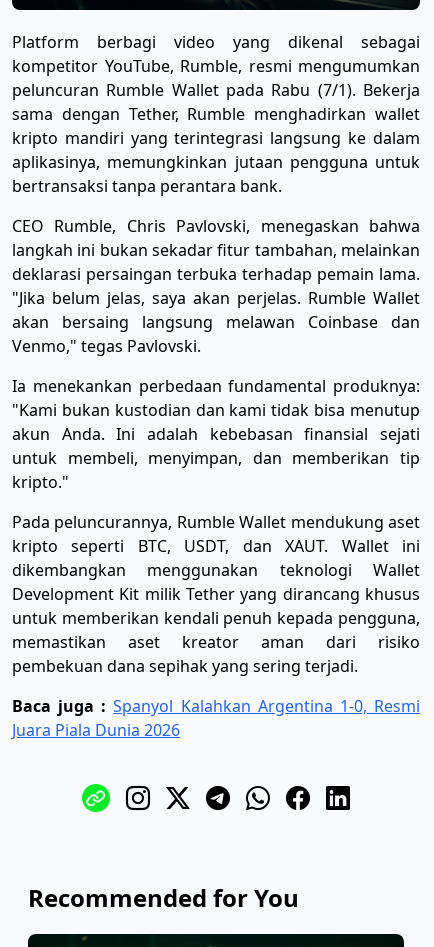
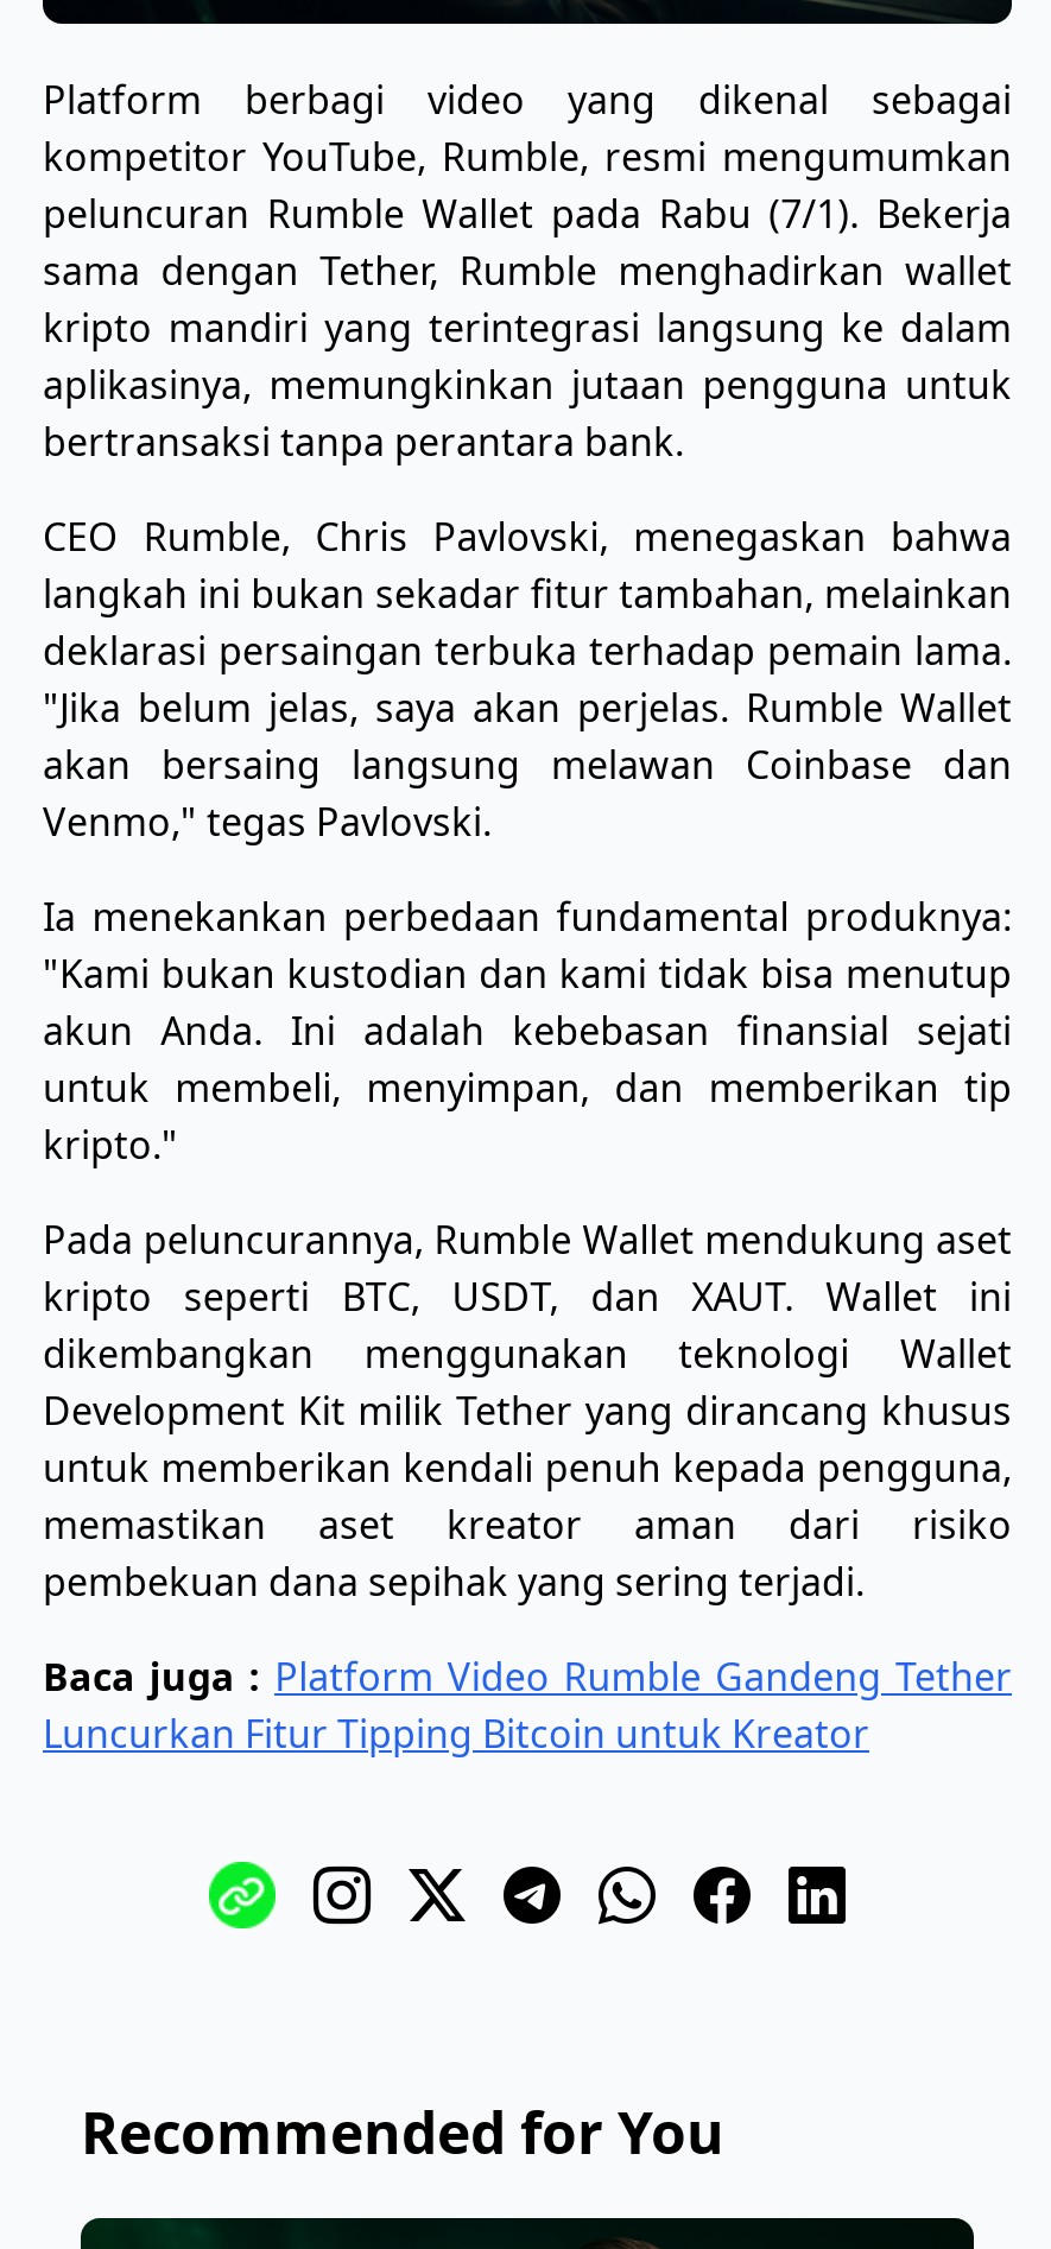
[12,695,420,741] Baca juga : Spanyol Kalahkan Argentina 1-0, Resmi | Juara Piala Dunia 2026 -> [43,1650,1012,1759] Baca juga : Platform Video Rumble Gandeng Tether | Luncurkan Fitur Tipping Bitcoin untuk Kreator

